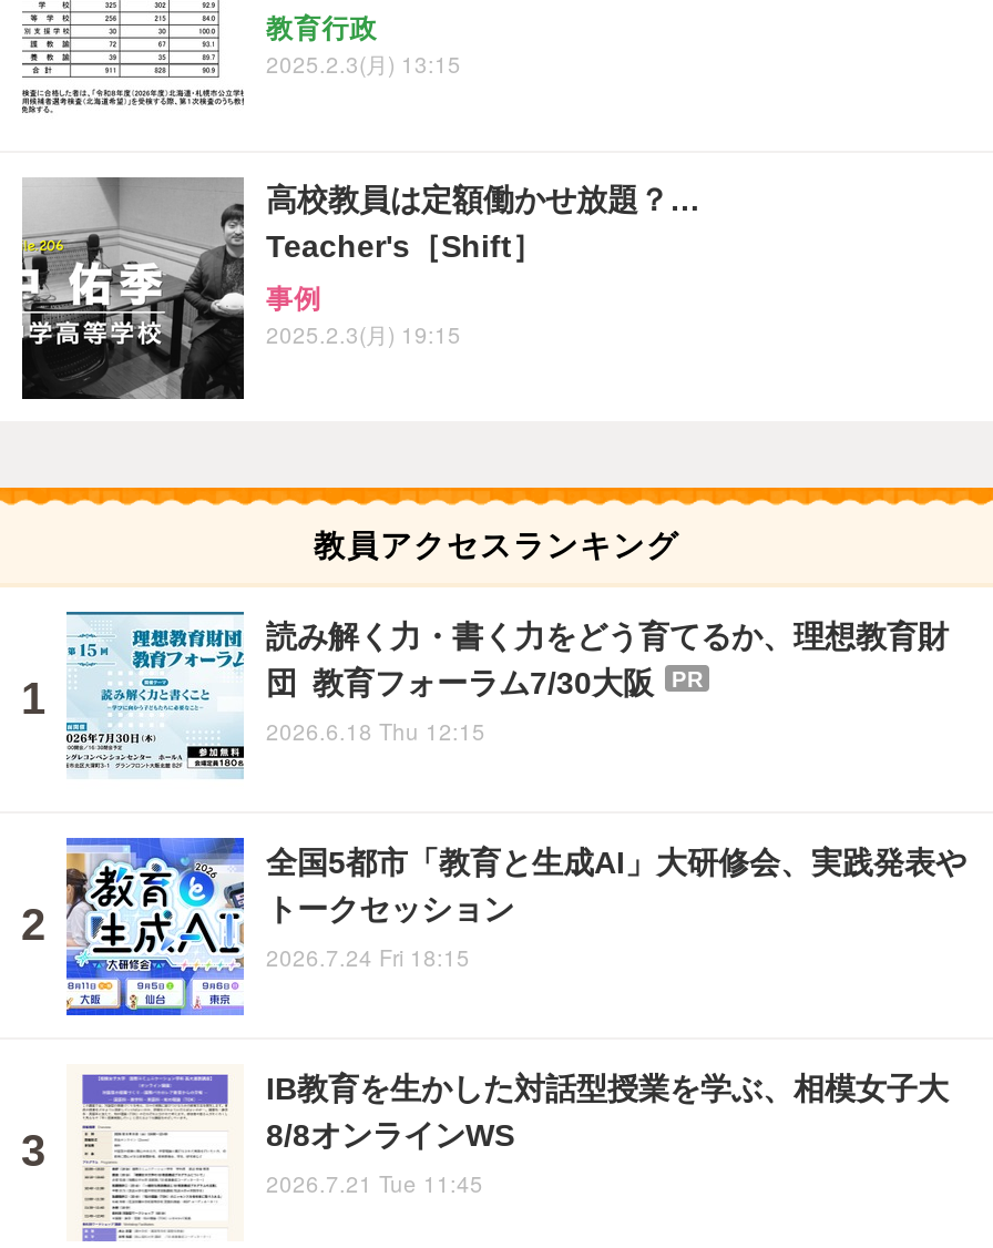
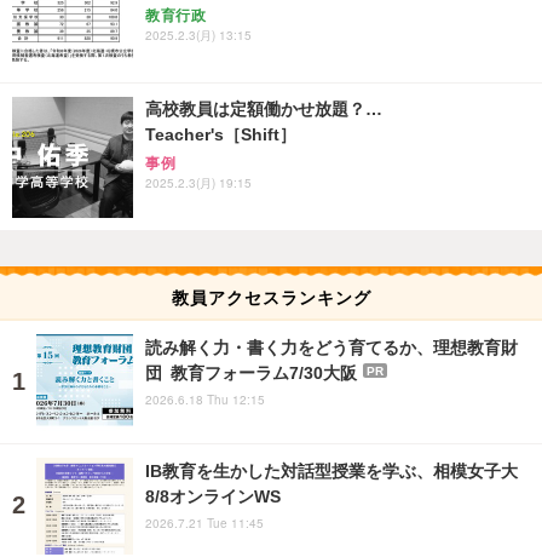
[64,838,966,1017] [image] | 全国5都市「教育と生成AI」大研修会、実践発表や | トークセッション | 2026.7.24 Fri 18:15 -> none

